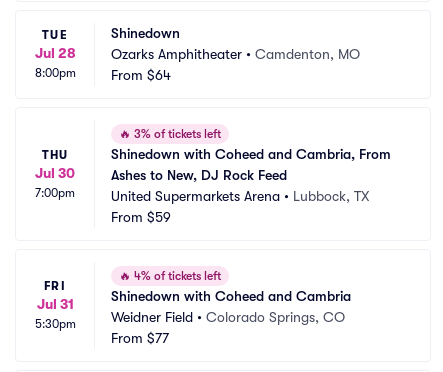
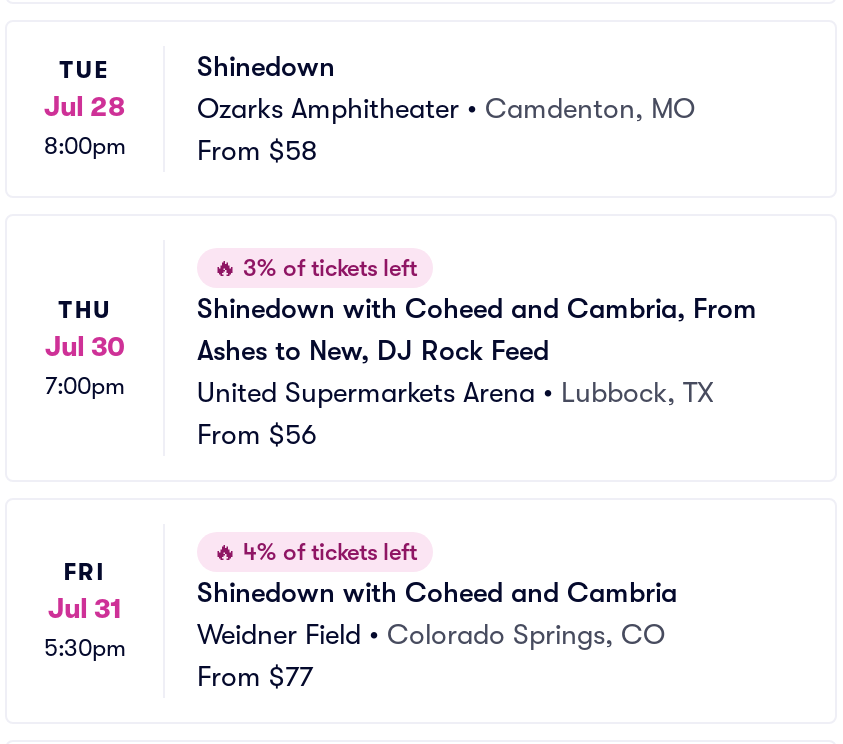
[111,67,171,83] From $64 -> [197,134,317,166] From $58
[111,209,171,225] From $59 -> [197,418,317,450] From $56

